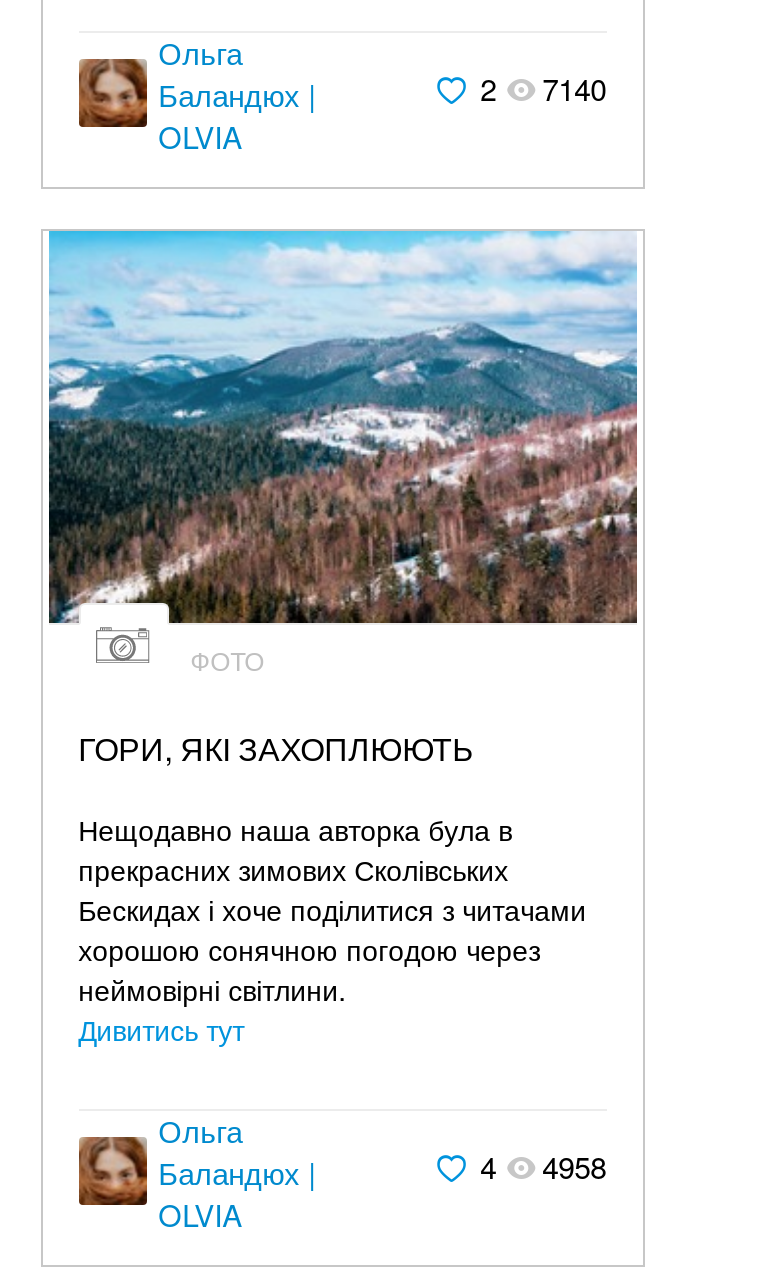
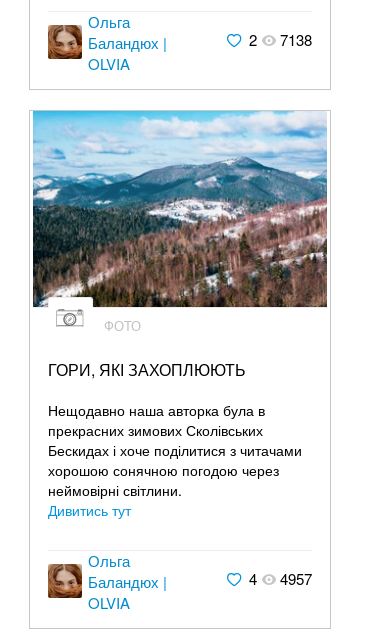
[480,66,606,108] 2 7140 -> [249,28,312,49] 2 7138
[480,1144,606,1186] 4 4958 -> [249,567,312,588] 4 4957

